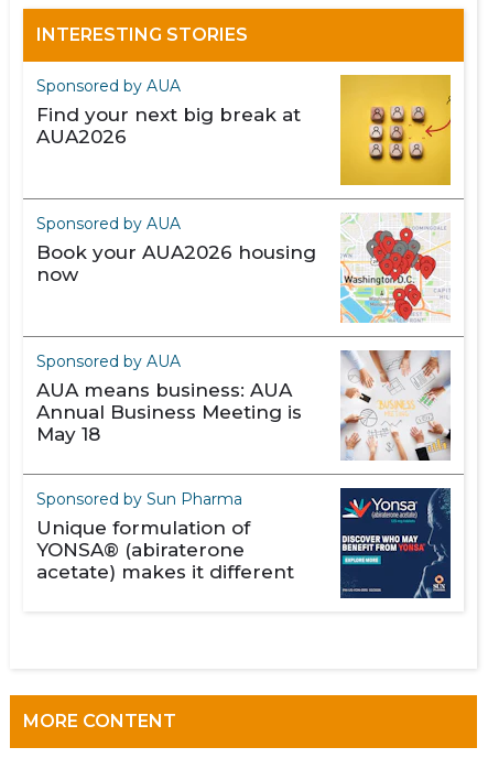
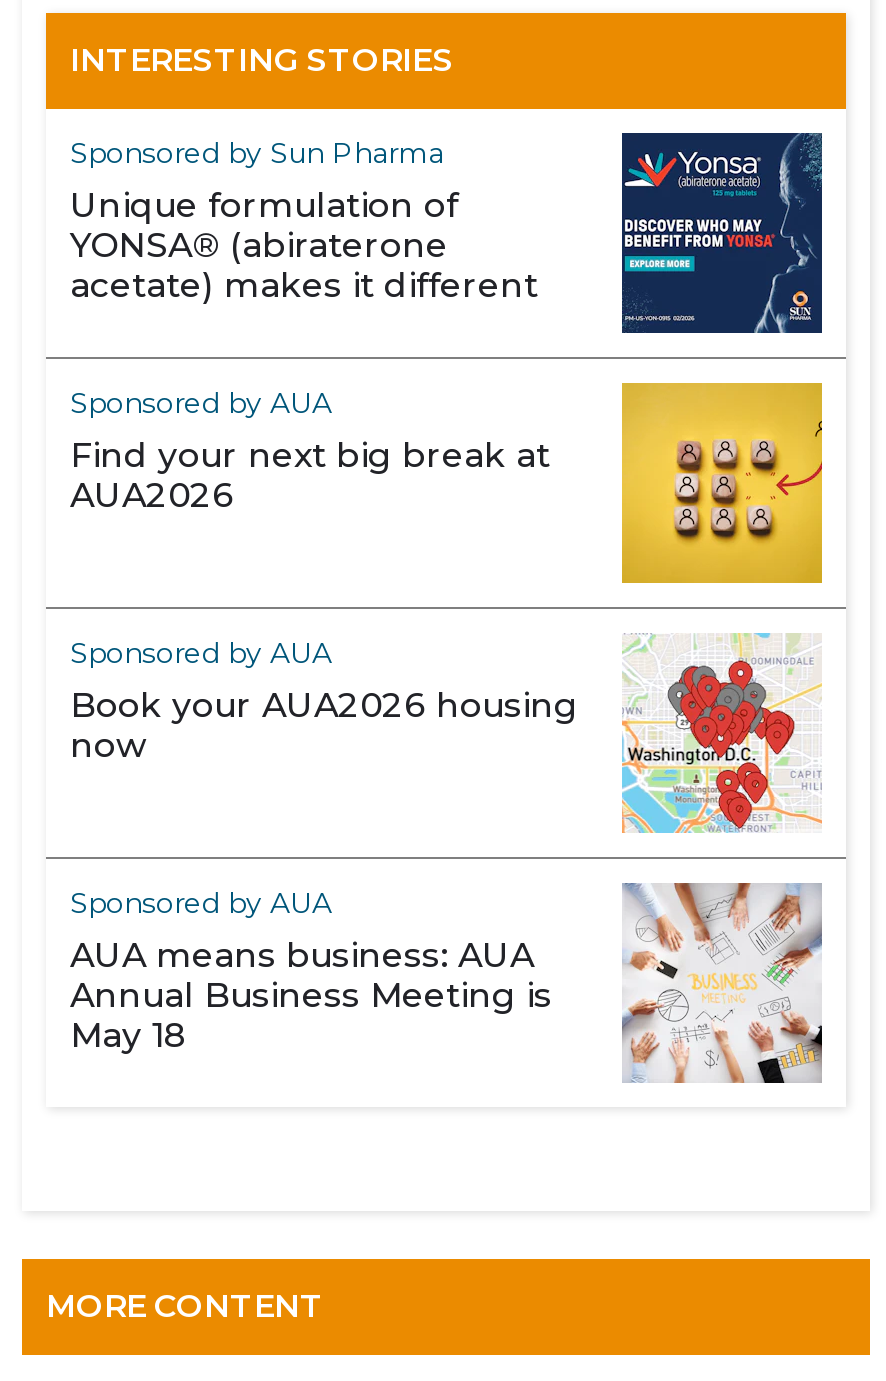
moved [36,76,451,445] -> [70,385,822,1055]: [image] | Sponsored by AUA | Find your next big break at | ... | Annual Business Meeting is | May 18
moved [36,489,294,583] -> [70,135,538,305]: Sponsored by Sun Pharma | Unique formulation of | YONSA® (abiraterone | acetate) makes it different

